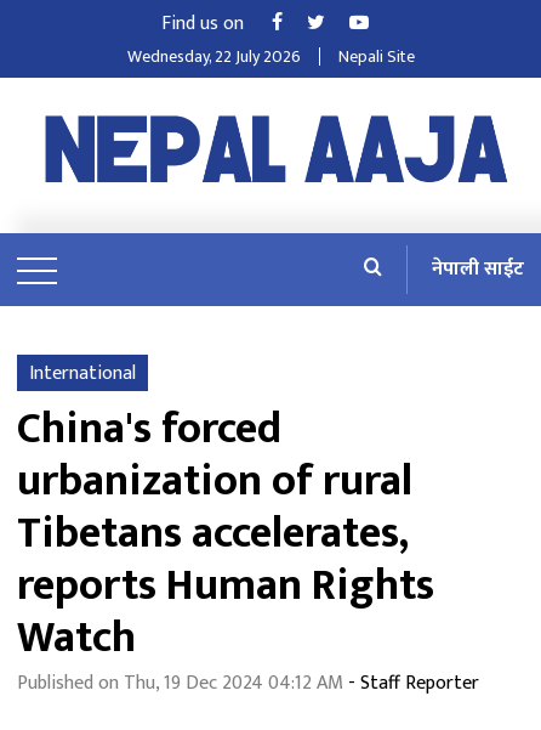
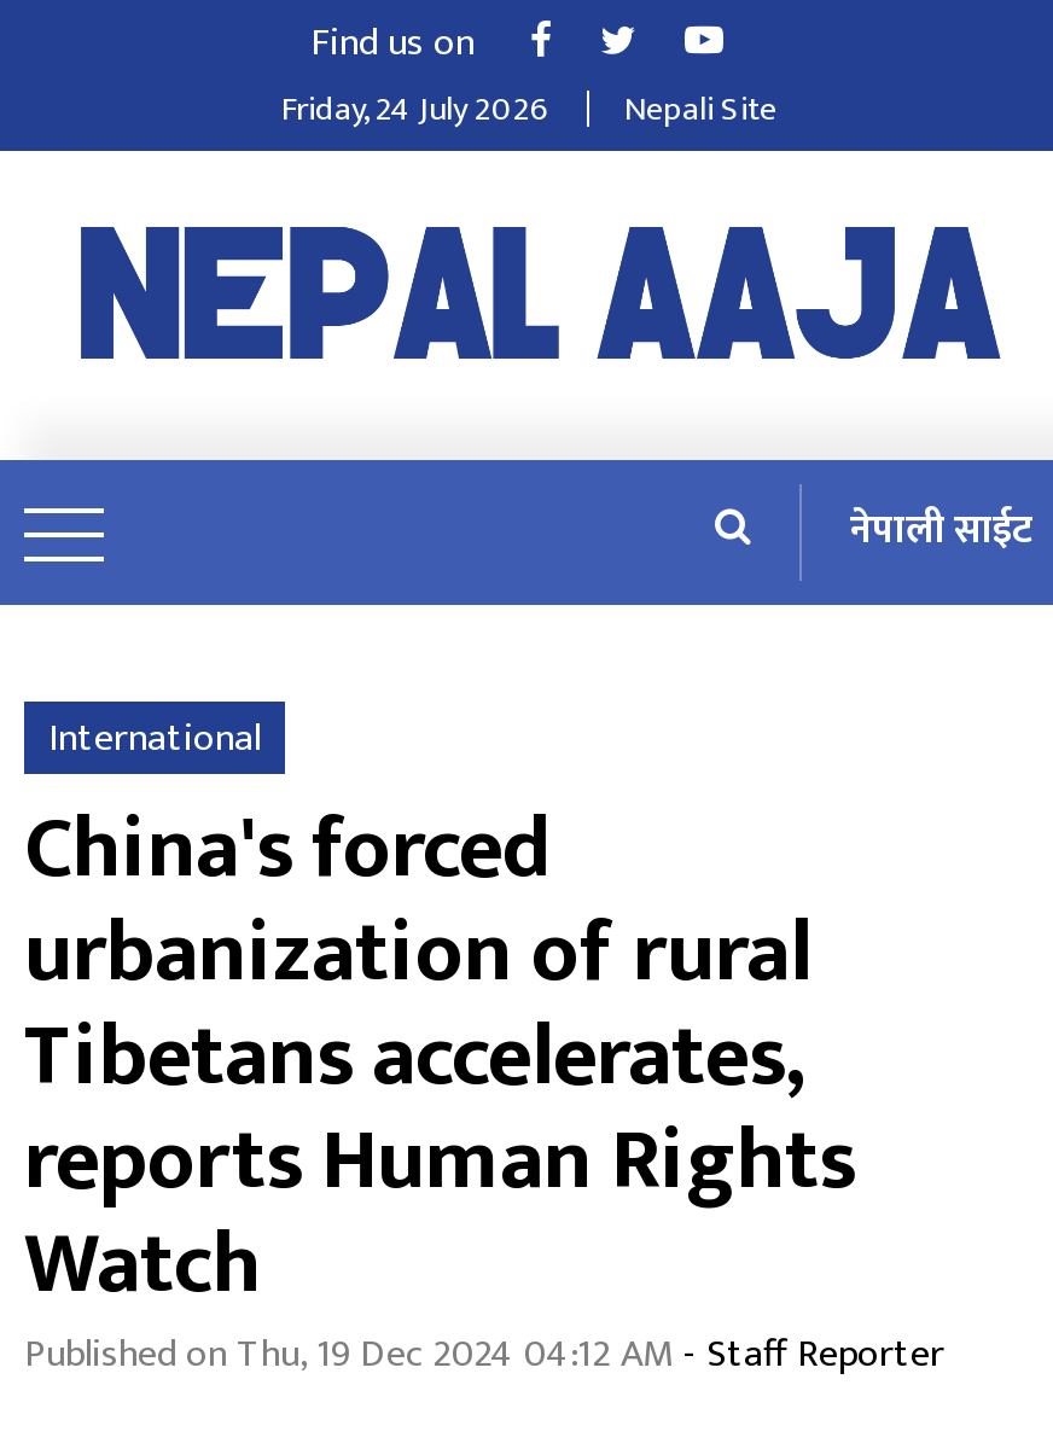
[127,43,300,70] Wednesday, 22 July 2026 -> [281,81,549,136] Friday, 24 July 2026

